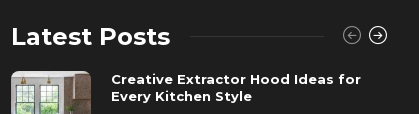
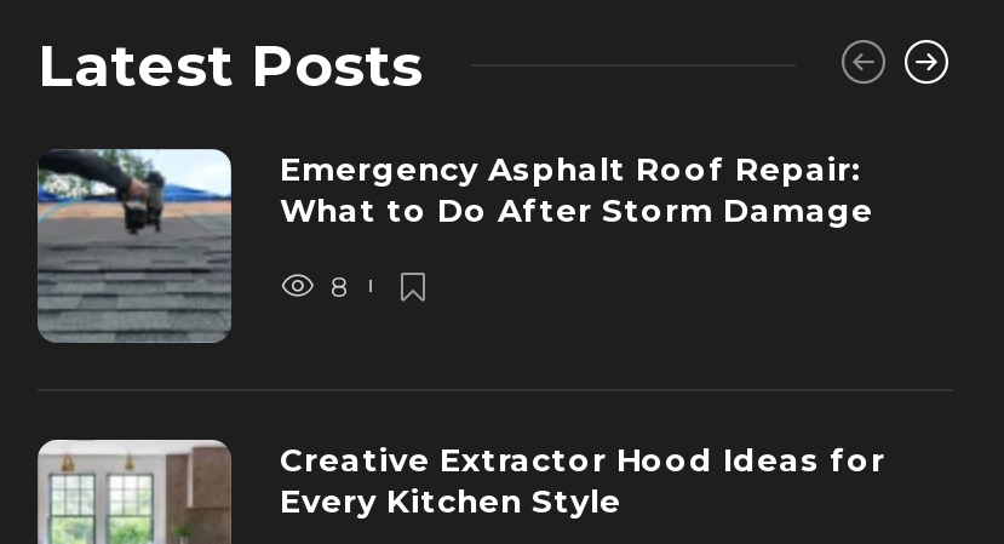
none -> [35,147,883,345] [image] | Emergency Asphalt Roof Repair: | What to Do After Storm Damage | 8

